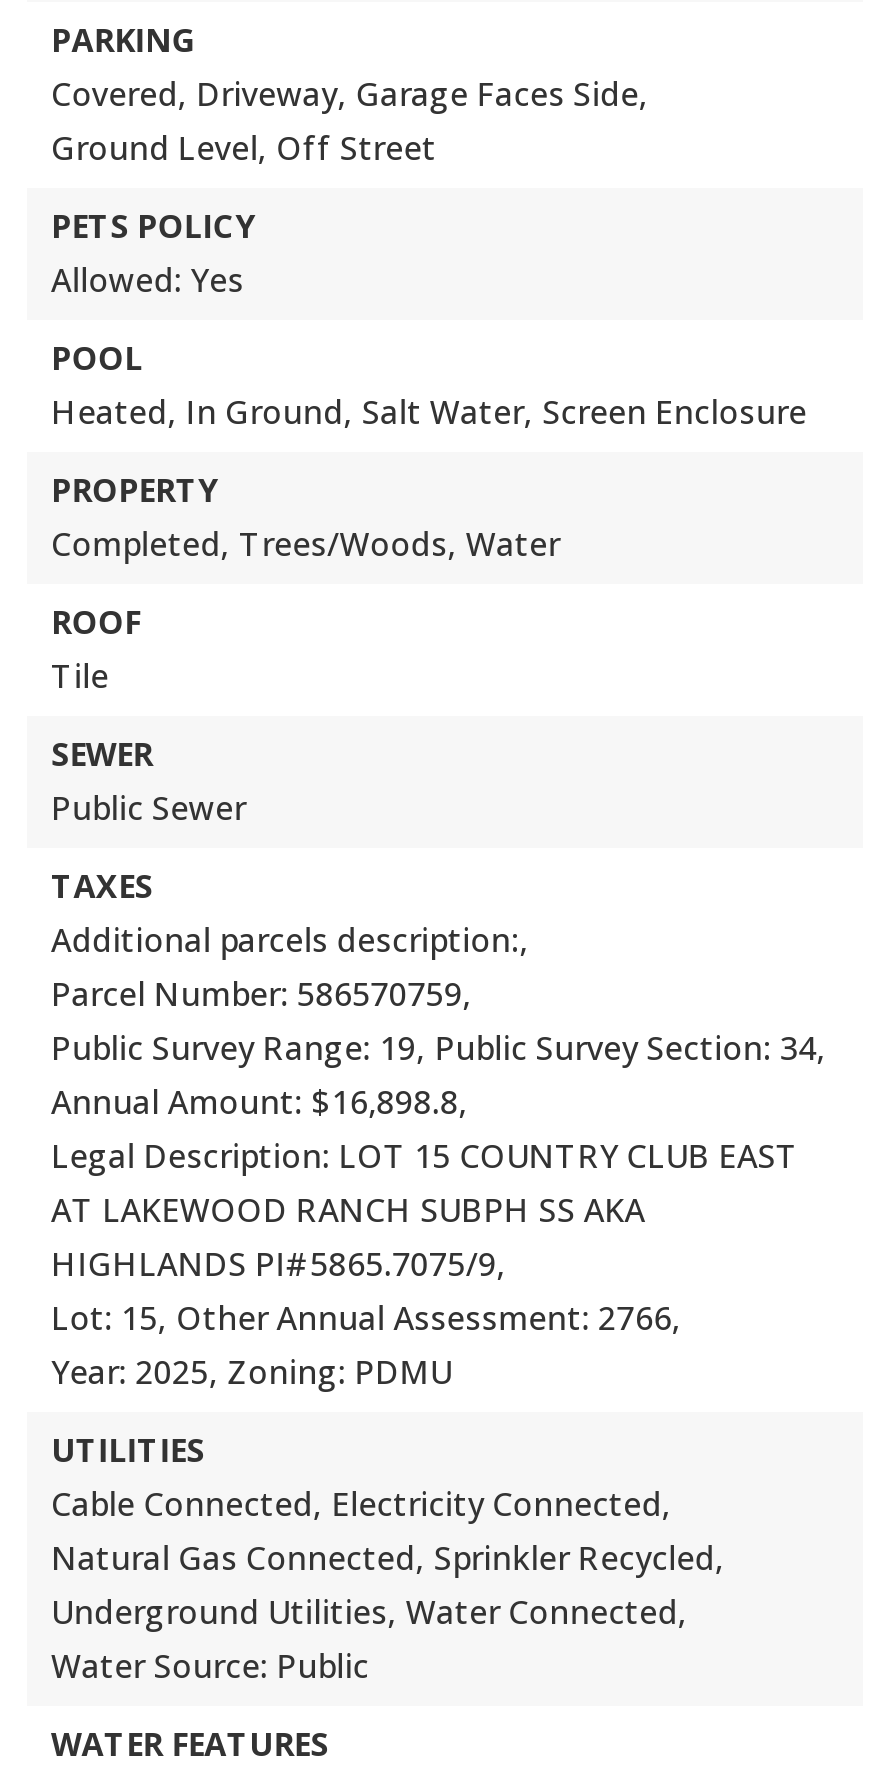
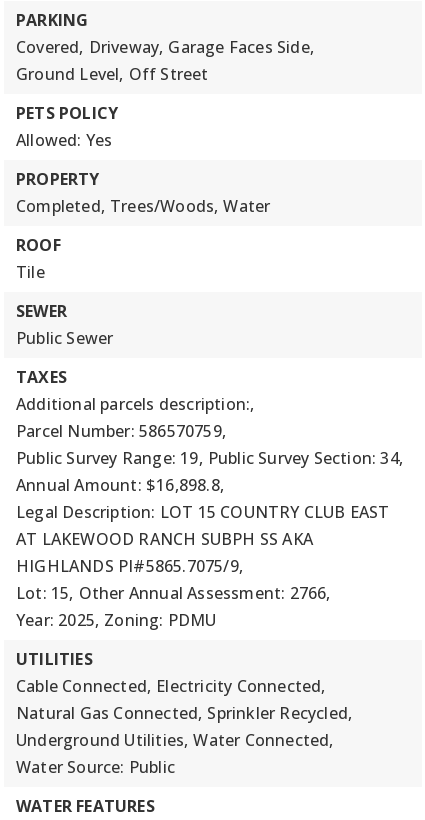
[51,336,807,434] POOL | Heated, In Ground, Salt Water, Screen Enclosure -> none

